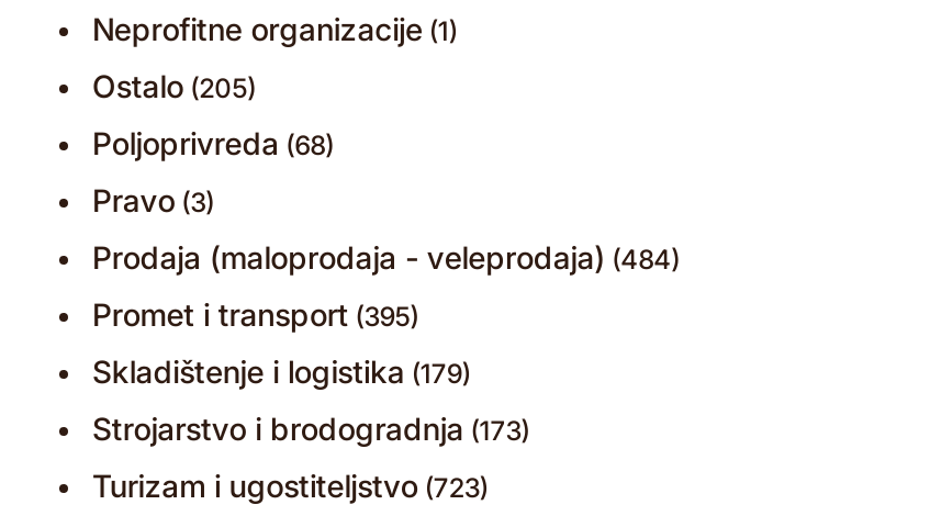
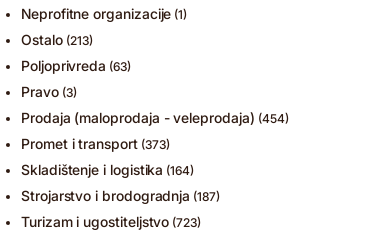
[92,67,256,104] Ostalo (205) -> [21,31,93,48] Ostalo (213)
[92,124,334,161] Poljoprivreda (68) -> [21,57,131,74] Poljoprivreda (63)
[92,238,680,276] Prodaja (maloprodaja - veleprodaja) (484) -> [21,109,289,126] Prodaja (maloprodaja - veleprodaja) (454)
[92,295,419,333] Promet i transport (395) -> [21,135,170,152] Promet i transport (373)
[92,352,471,390] Skladištenje i logistika (179) -> [21,161,194,178] Skladištenje i logistika (164)
[92,410,530,447] Strojarstvo i brodogradnja (173) -> [21,187,220,204] Strojarstvo i brodogradnja (187)

